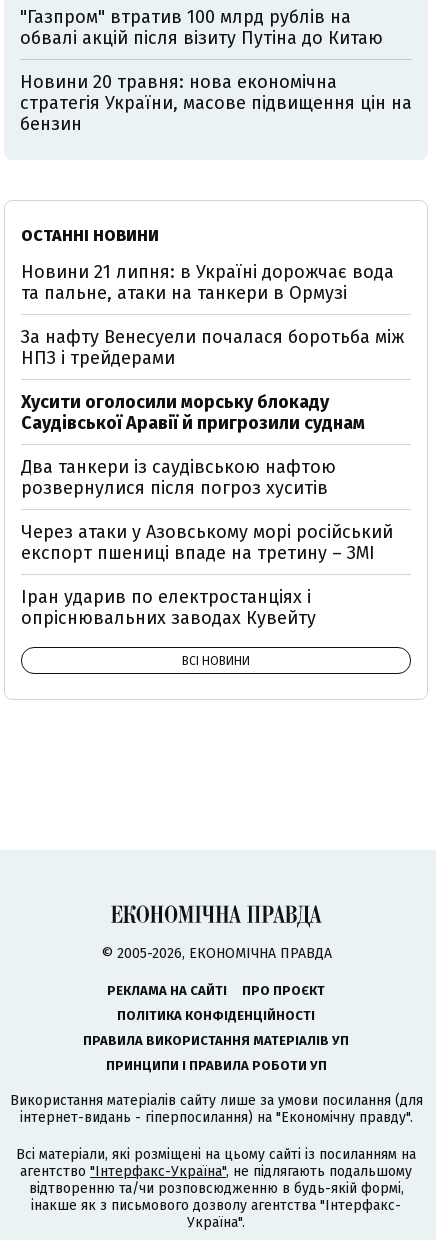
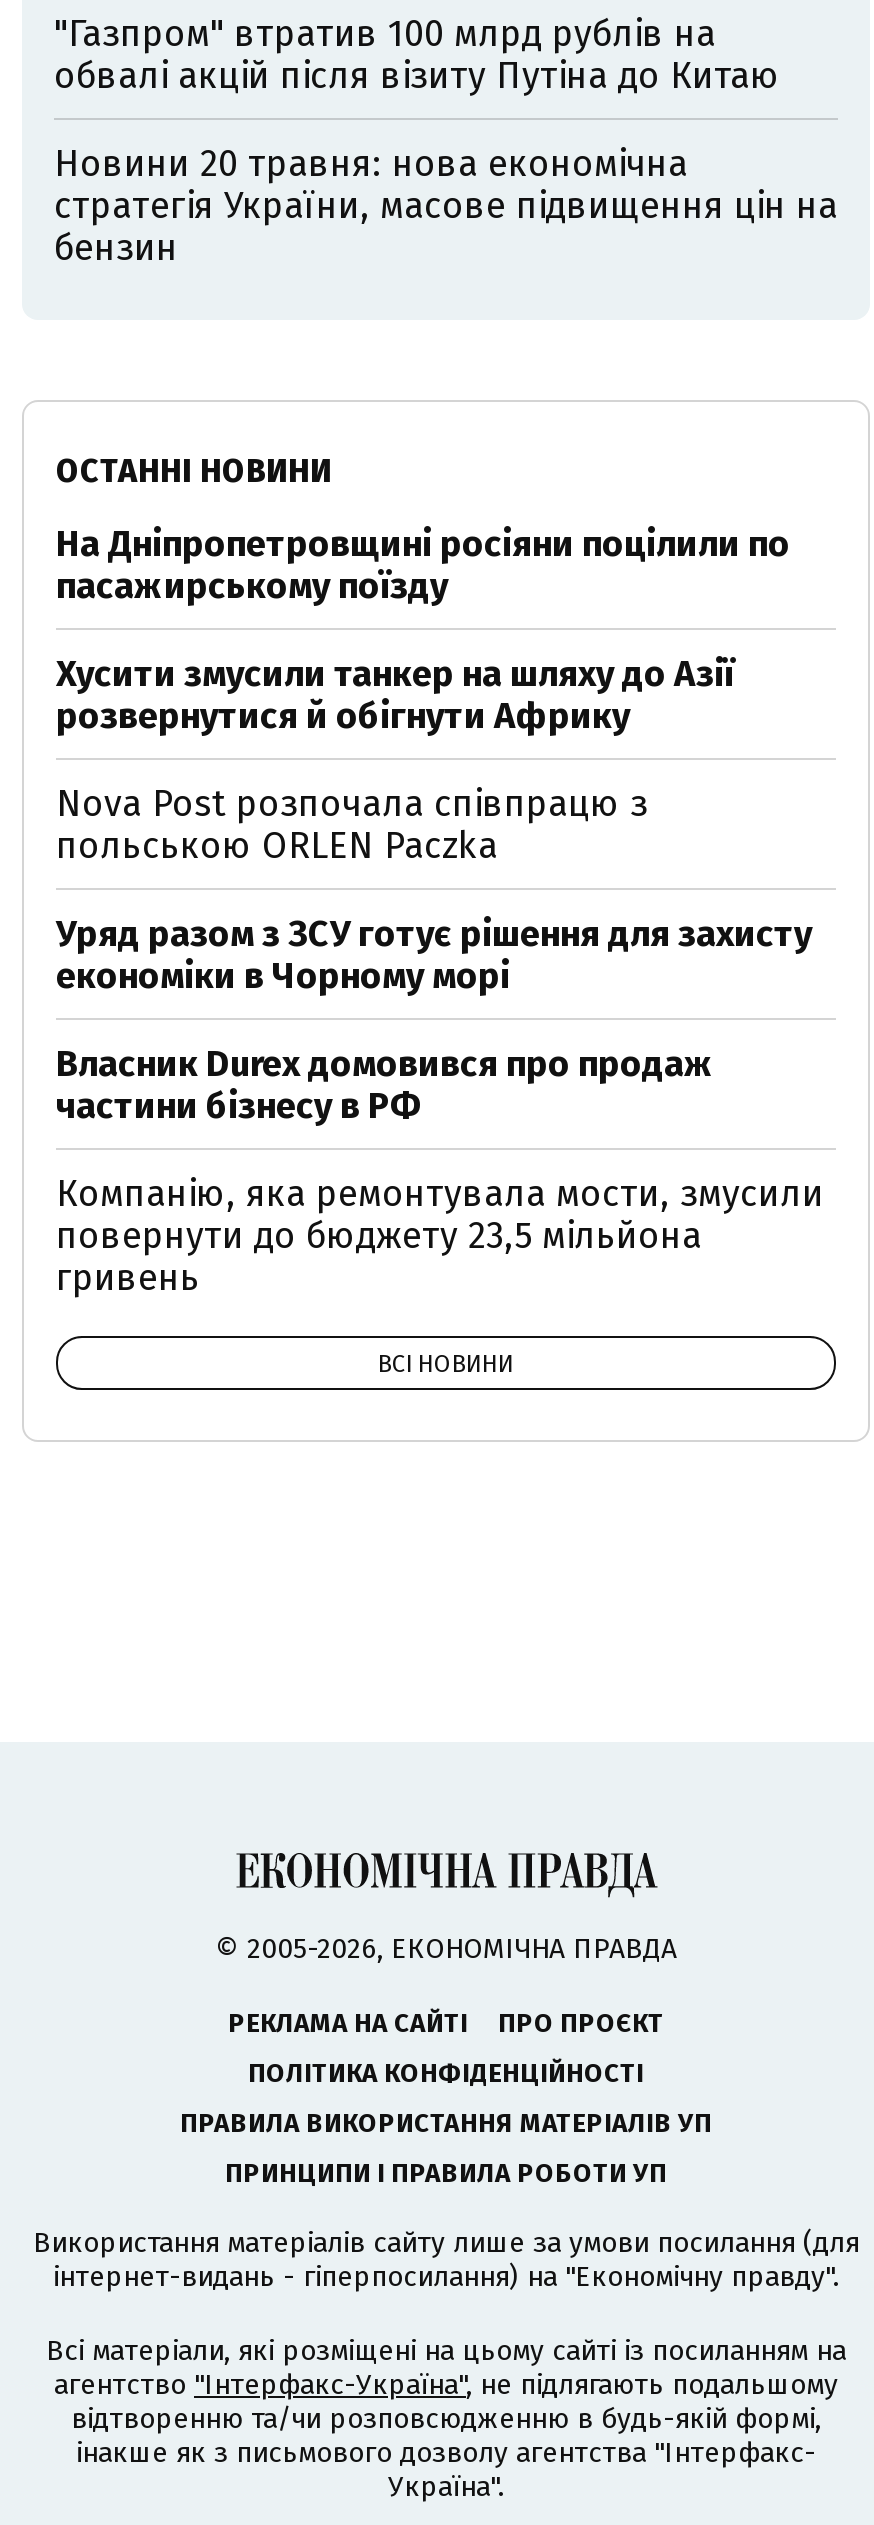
[21,261,394,304] Новини 21 липня: в Україні дорожчає вода | та пальне, атаки на танкери в Ормузі -> [56,522,790,608] На Дніпропетровщині росіяни поцілили по | пасажирському поїзду
[21,326,404,369] За нафту Венесуели почалася боротьба між | НПЗ і трейдерами -> [56,652,734,738] Хусити змусили танкер на шляху до Азії | розвернутися й обігнути Африку
[21,391,365,434] Хусити оголосили морську блокаду | Саудівської Аравії й пригрозили суднам -> [56,782,648,868] Nova Post розпочала співпрацю з | польською ORLEN Paczka
[21,456,336,499] Два танкери із саудівською нафтою | розвернулися після погроз хуситів -> [56,912,812,998] Уряд разом з ЗСУ готує рішення для захисту | економіки в Чорному морі
[21,521,393,564] Через атаки у Азовському морі російський | експорт пшениці впаде на третину – ЗМІ -> [56,1042,714,1128] Власник Durex домовився про продаж | частини бізнесу в РФ
[21,586,316,629] Іран ударив по електростанціях і | опріснювальних заводах Кувейту -> [56,1172,824,1300] Компанію, яка ремонтувала мости, змусили | повернути до бюджету 23,5 мільйона | гривень

